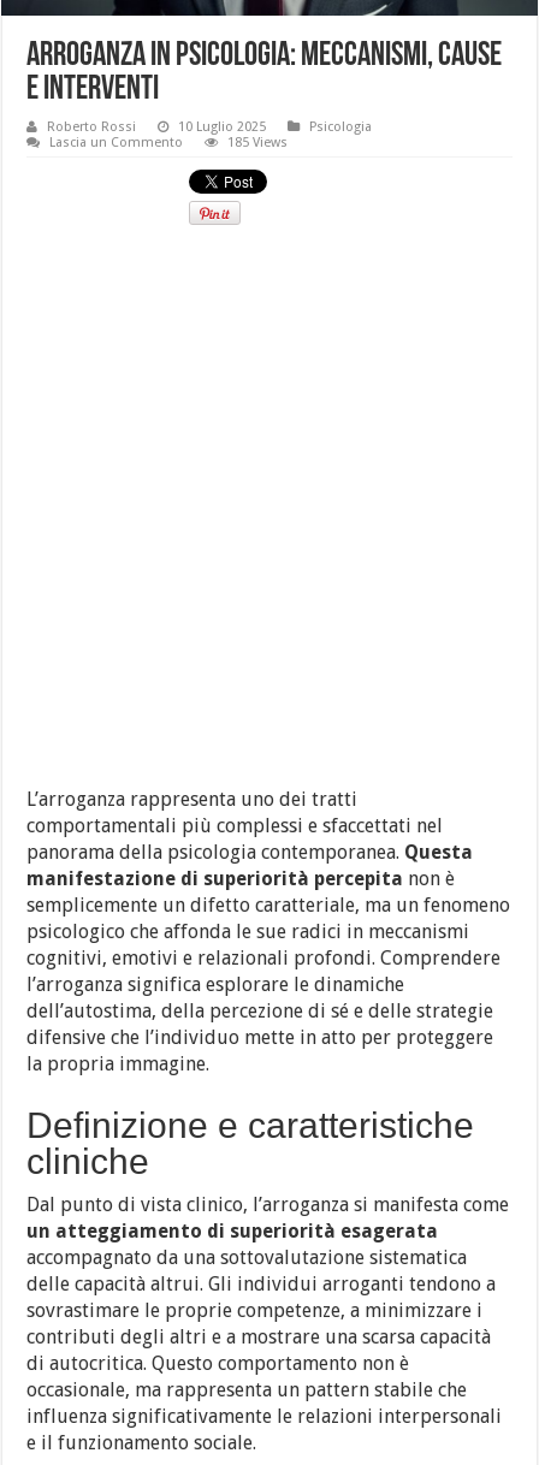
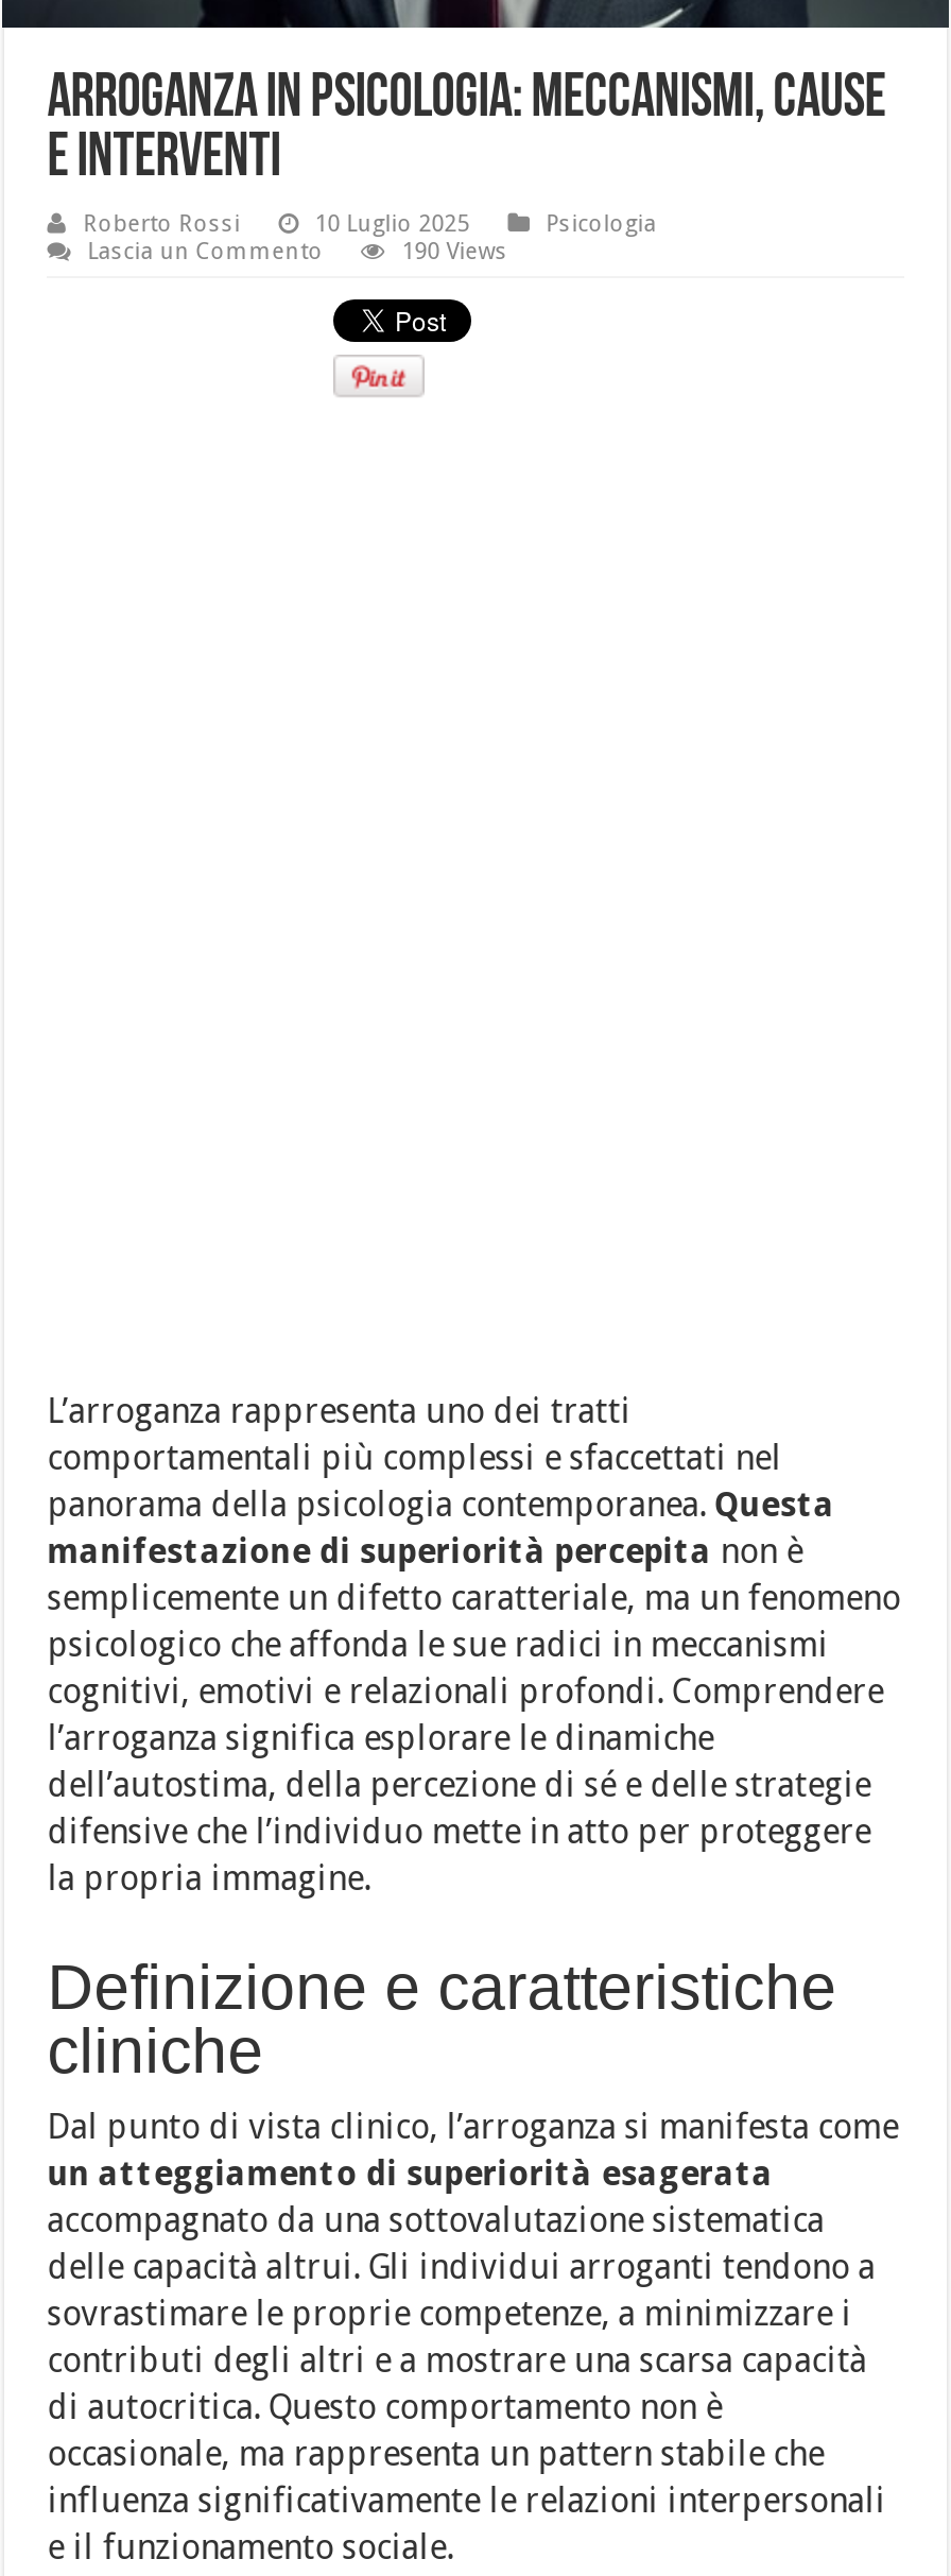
[228,134,288,150] 185 Views -> [402,237,508,265] 190 Views

